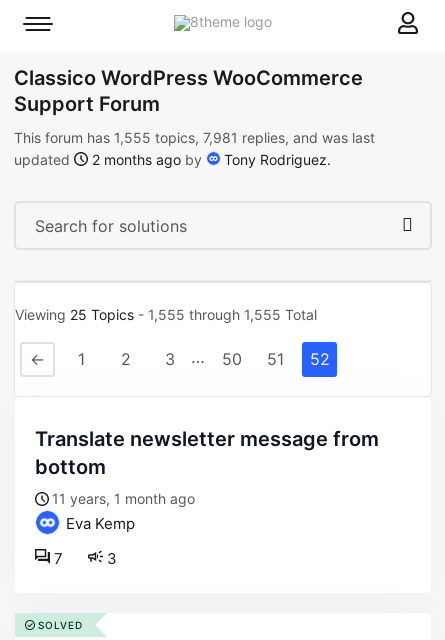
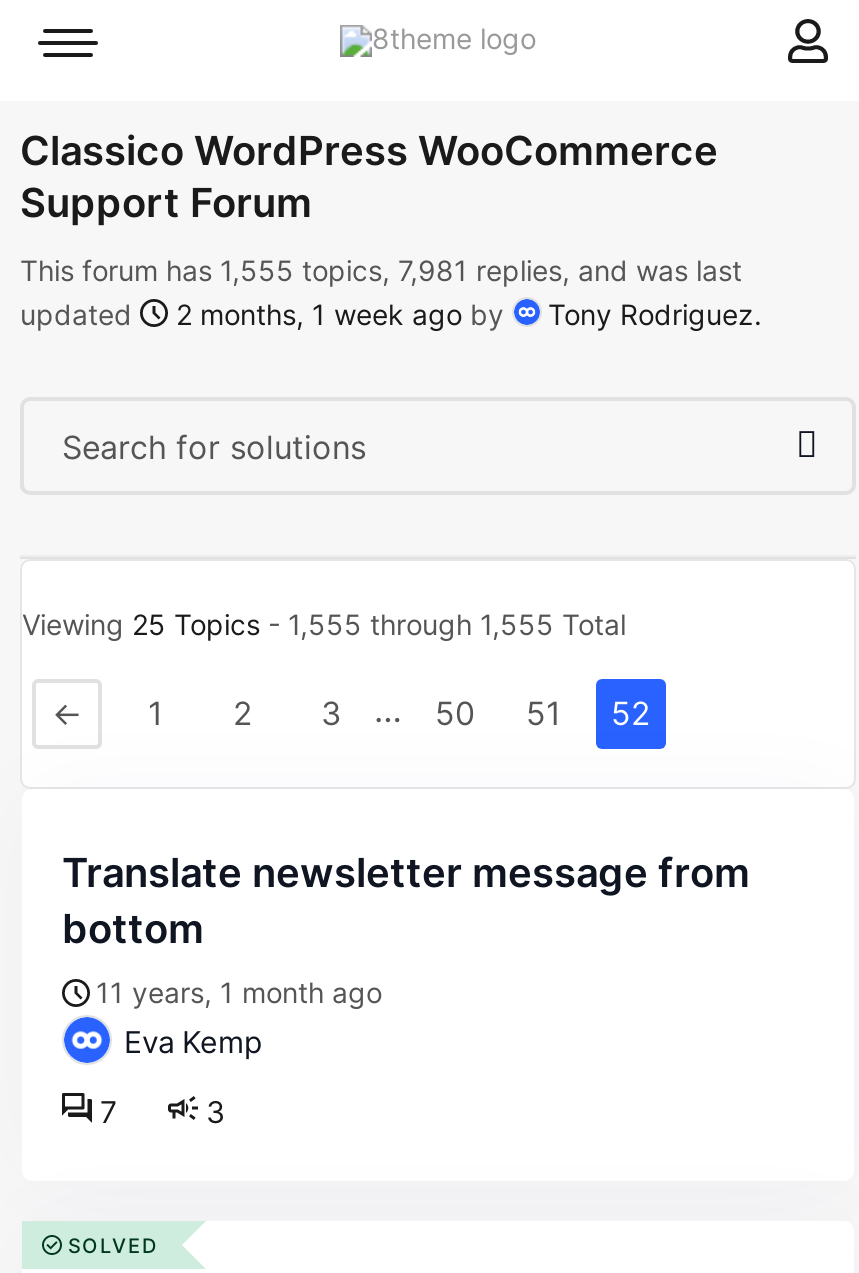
[92,151,206,168] 2 months ago by -> [176,297,512,331] 2 months, 1 week ago by

